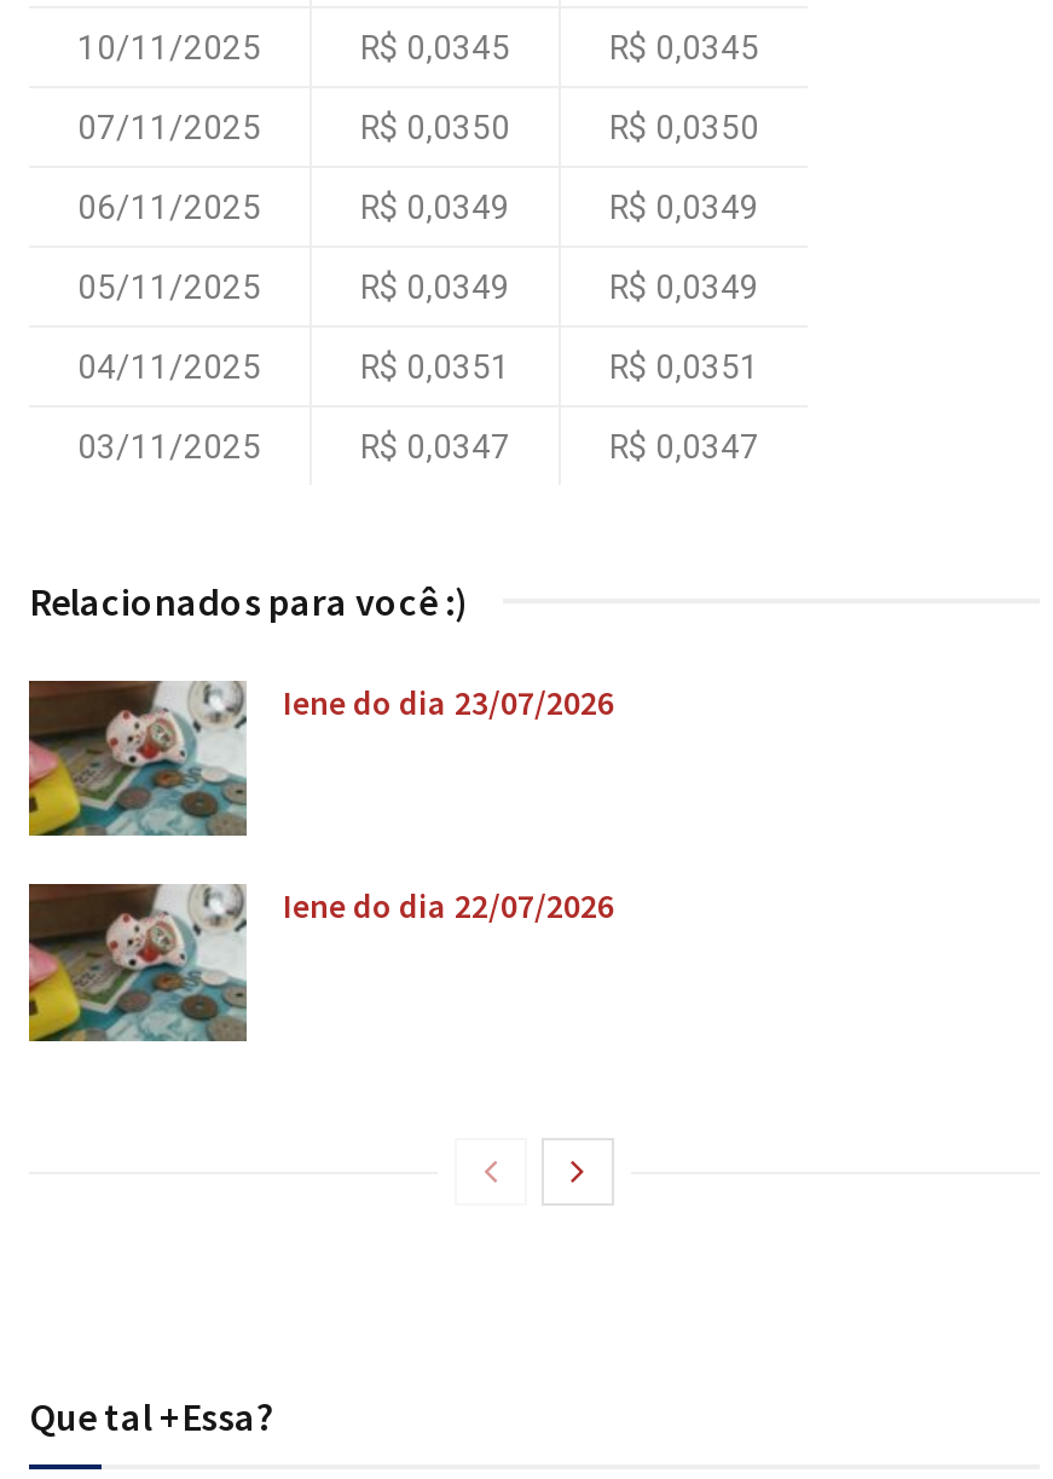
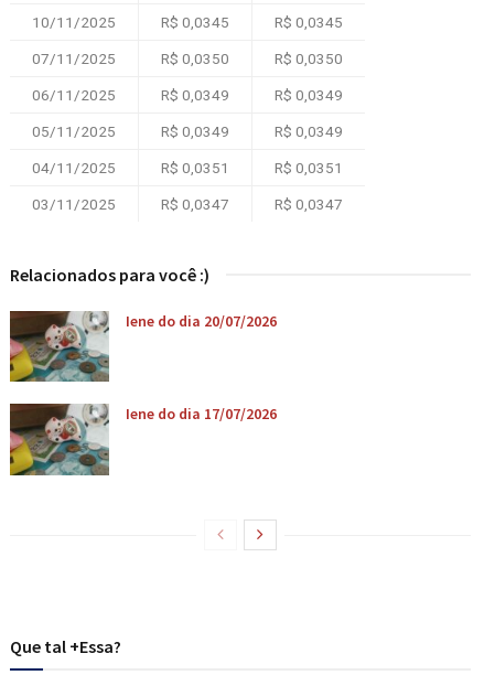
[283,681,614,724] Iene do dia 23/07/2026 -> [126,311,277,331] Iene do dia 20/07/2026
[283,885,614,929] Iene do dia 22/07/2026 -> [126,404,277,424] Iene do dia 17/07/2026

